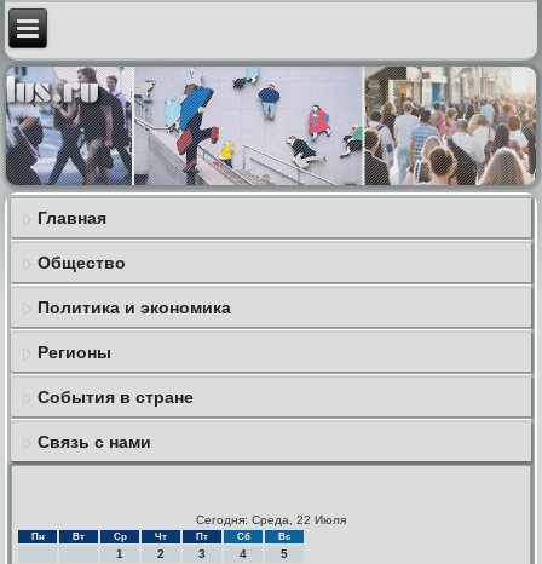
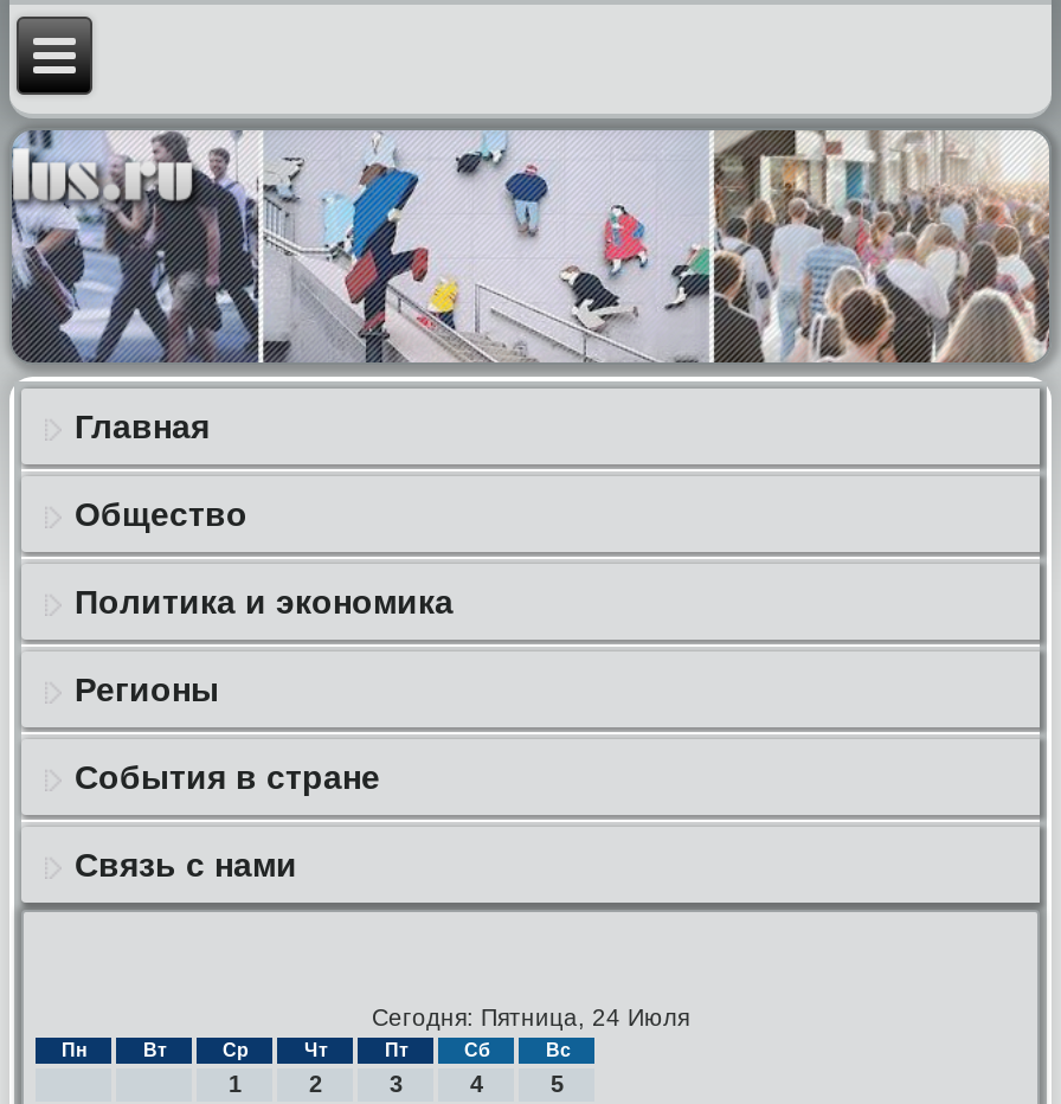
[196,513,346,526] Сегодня: Среда, 22 Июля -> [372,1004,689,1030] Сегодня: Пятница, 24 Июля

